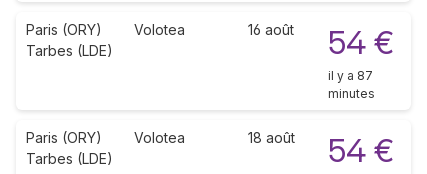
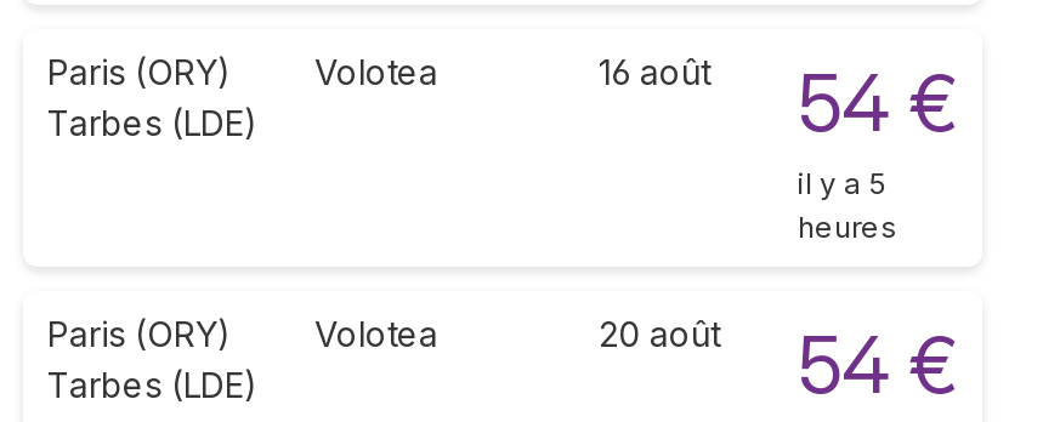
[328,68,375,101] il y a 87 | minutes -> [798,164,897,244] il y a 5 | heures
[248,129,394,170] 18 août 54 € -> [599,312,958,412] 20 août 54 €

